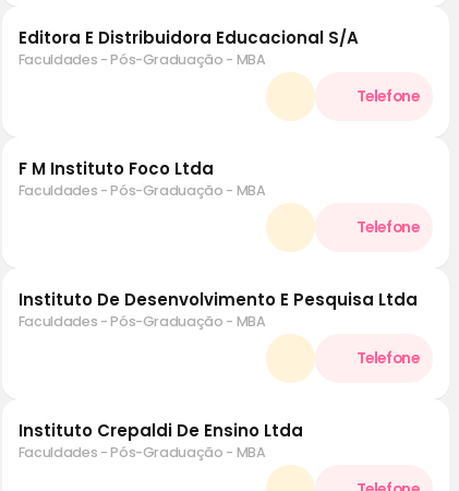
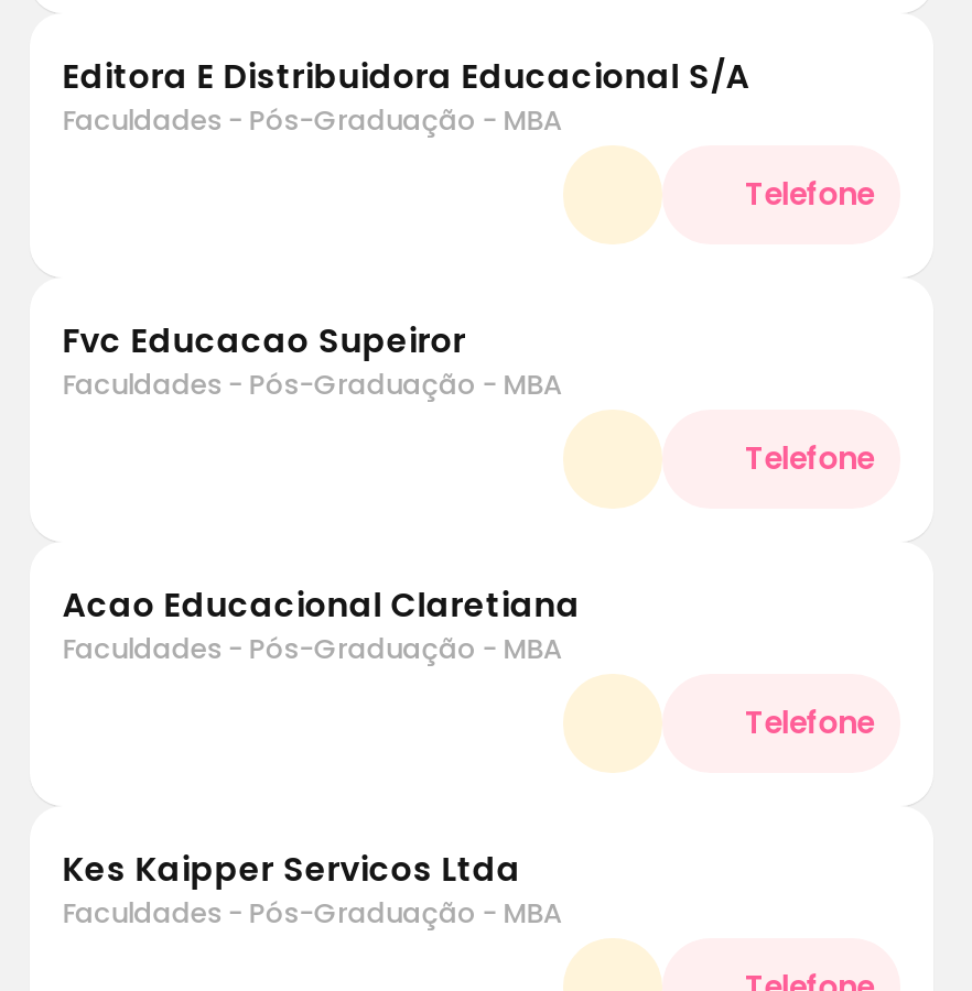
[18,157,213,180] F M Instituto Foco Ltda -> [62,317,466,363] Fvc Educacao Supeiror
[18,288,417,311] Instituto De Desenvolvimento E Pesquisa Ltda -> [62,581,580,627] Acao Educacional Claretiana
[18,419,303,442] Instituto Crepaldi De Ensino Ltda -> [62,845,521,892] Kes Kaipper Servicos Ltda

